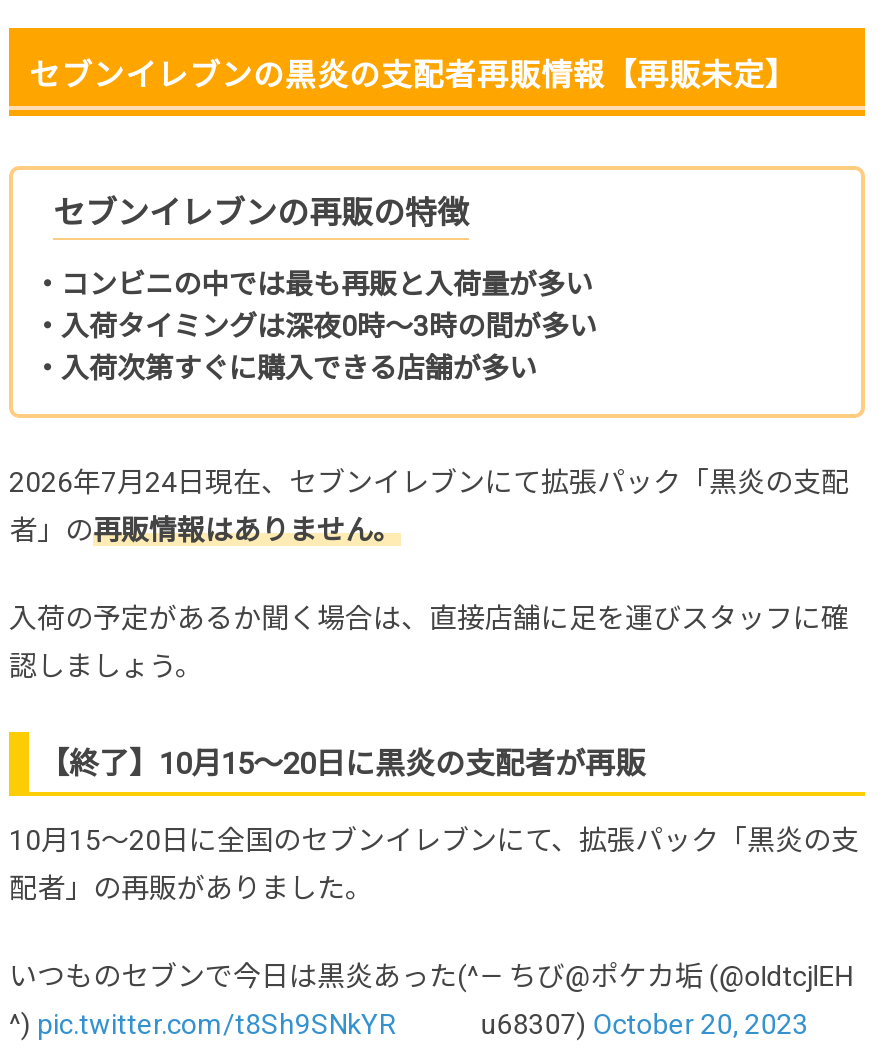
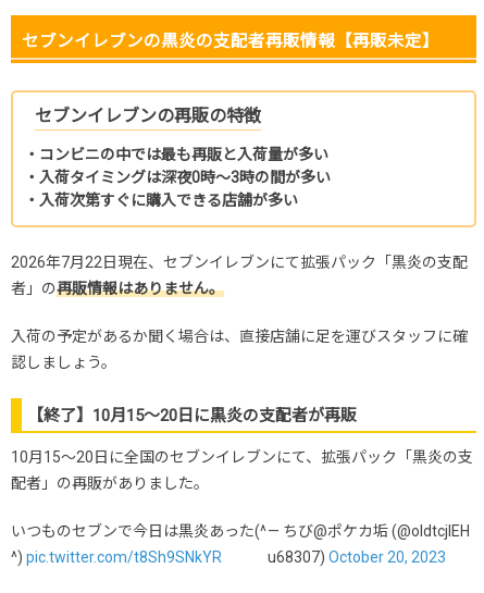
[9,466,849,498] 2026年7月24日現在、セブンイレブンにて拡張パック「黒炎の支配 -> [11,254,468,271] 2026年7月22日現在、セブンイレブンにて拡張パック「黒炎の支配

